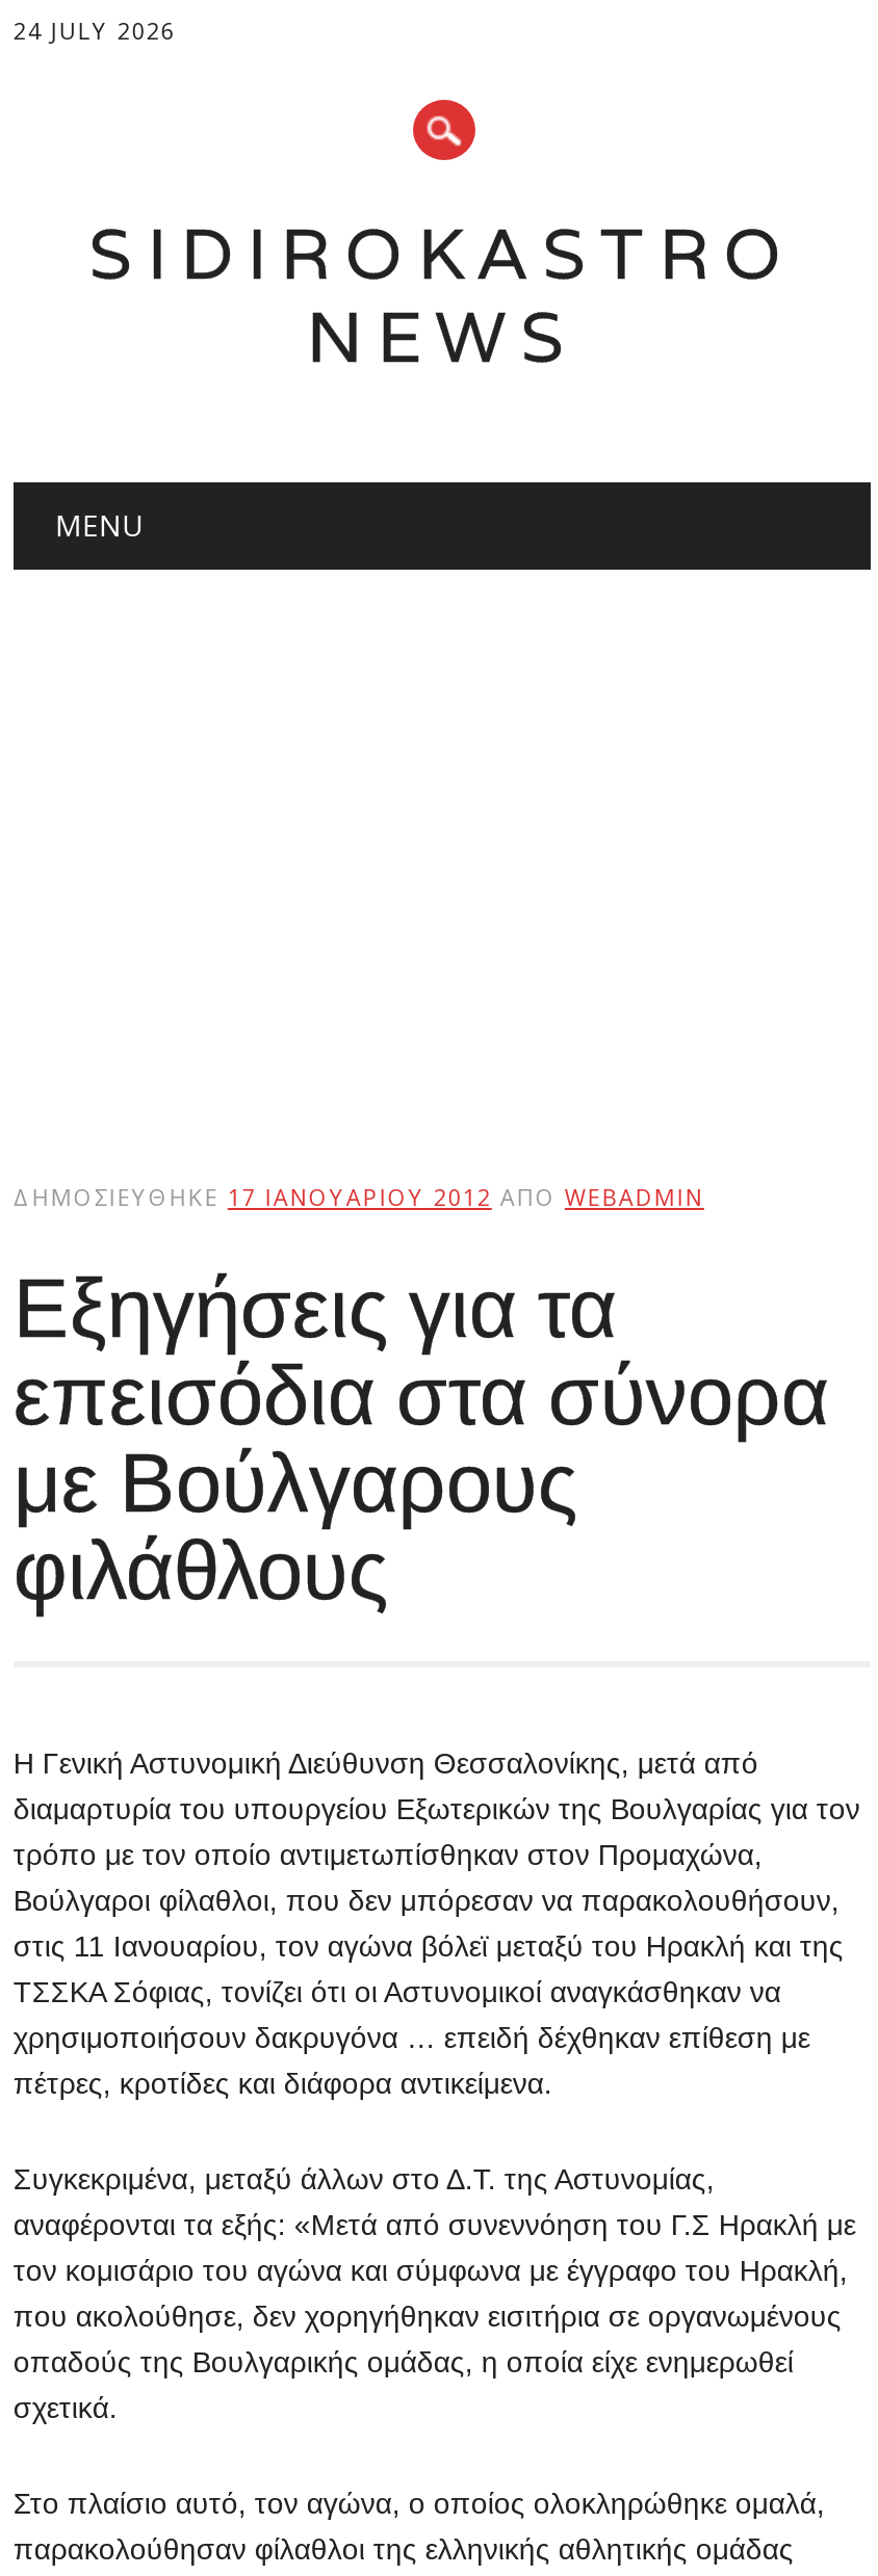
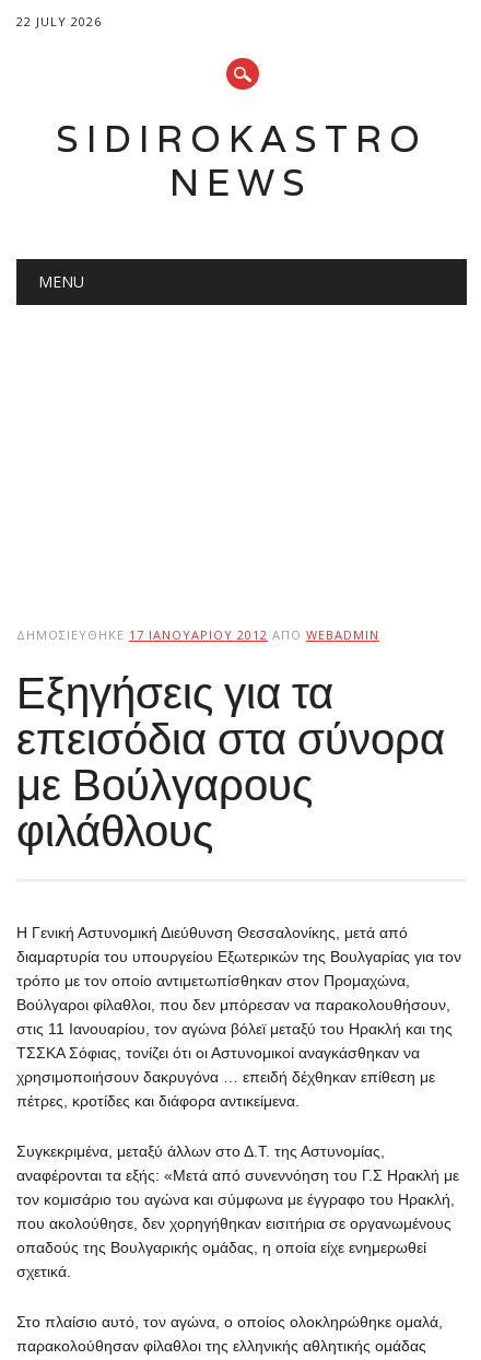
[13,15,176,46] 24 JULY 2026 -> [16,13,102,30] 22 JULY 2026

